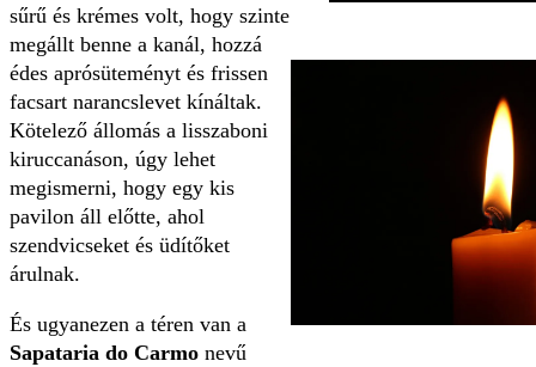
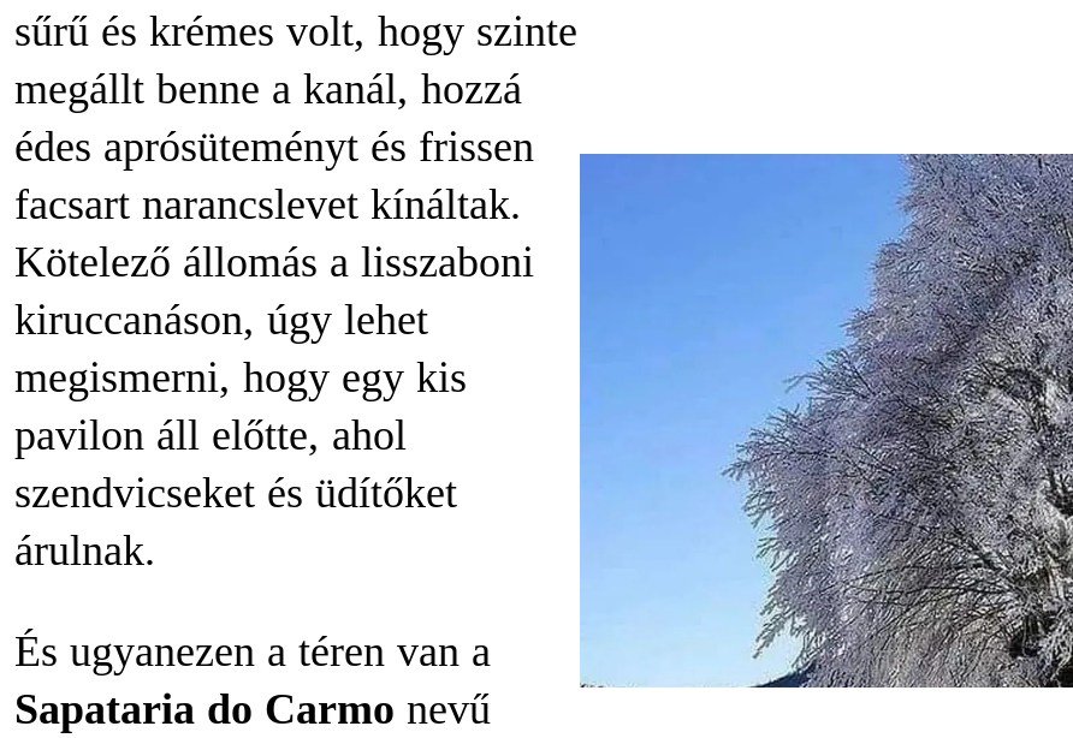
[290,59,532,342] [image] -> [577,120,1066,690] [image]

